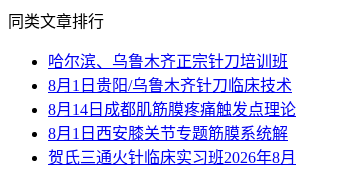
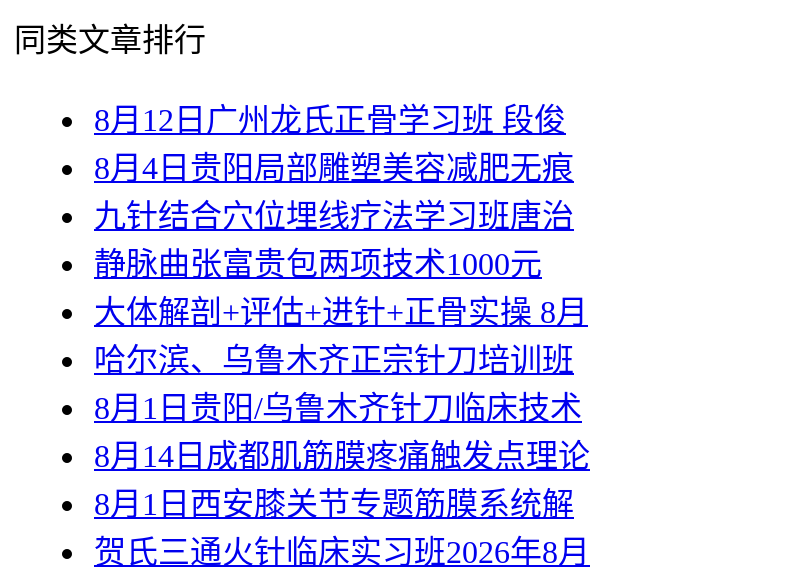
none -> [94,103,588,329] 8月12日广州龙氏正骨学习班 段俊 | 8月4日贵阳局部雕塑美容减肥无痕 | 九针结合穴位埋线疗法学习班唐治 | 静脉曲张富贵包两项技术1000元 | 大体解剖+评估+进针+正骨实操 8月

